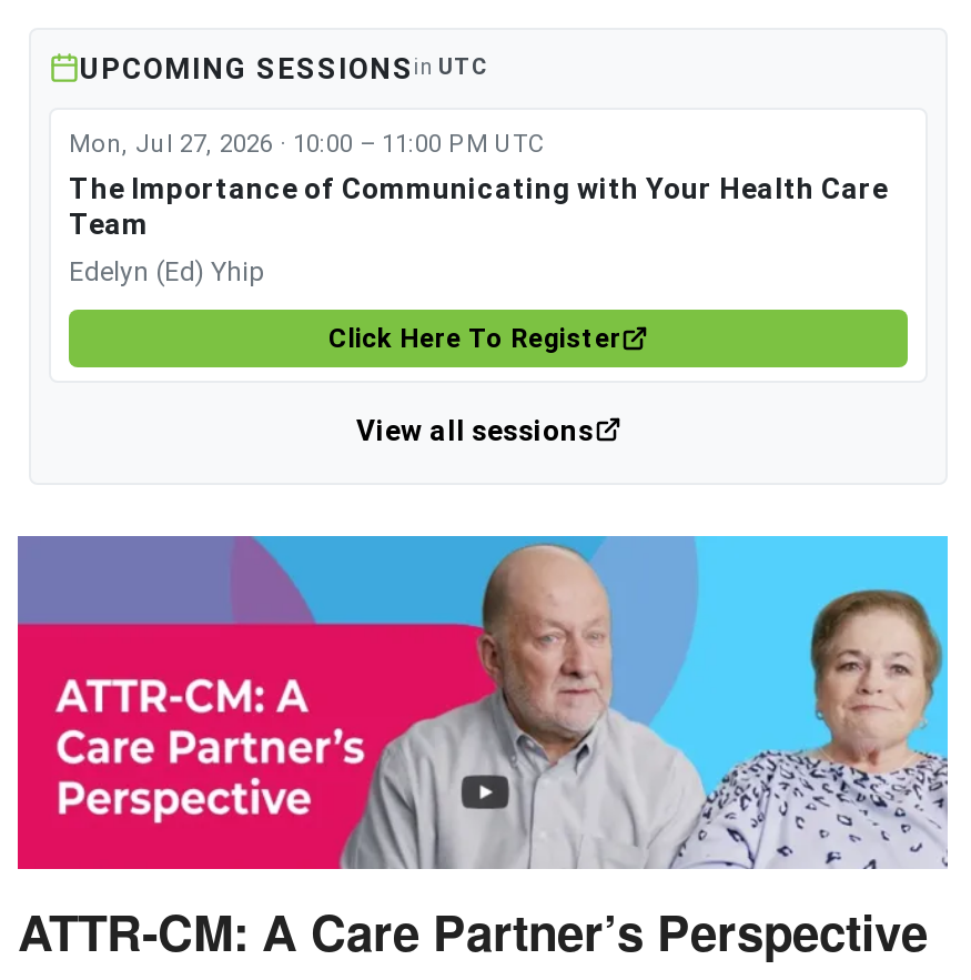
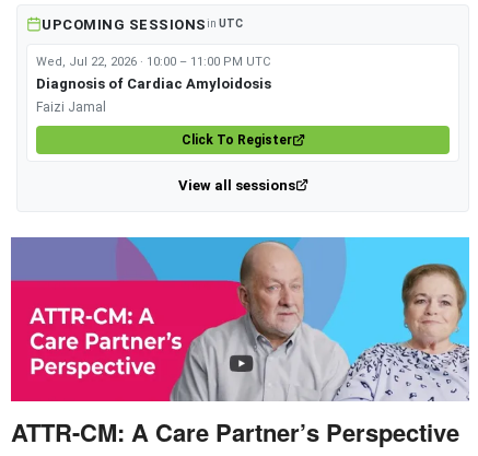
[69,129,888,240] Mon, Jul 27, 2026 · 10:00 – 11:00 PM UTC | The Importance of Communicating with Your Health Care | Team -> [36,54,271,91] Wed, Jul 22, 2026 · 10:00 – 11:00 PM UTC | Diagnosis of Cardiac Amyloidosis
[69,255,262,287] Edelyn (Ed) Yhip -> [36,99,106,114] Faizi Jamal
[328,322,621,353] Click Here To Register -> [181,132,292,147] Click To Register

